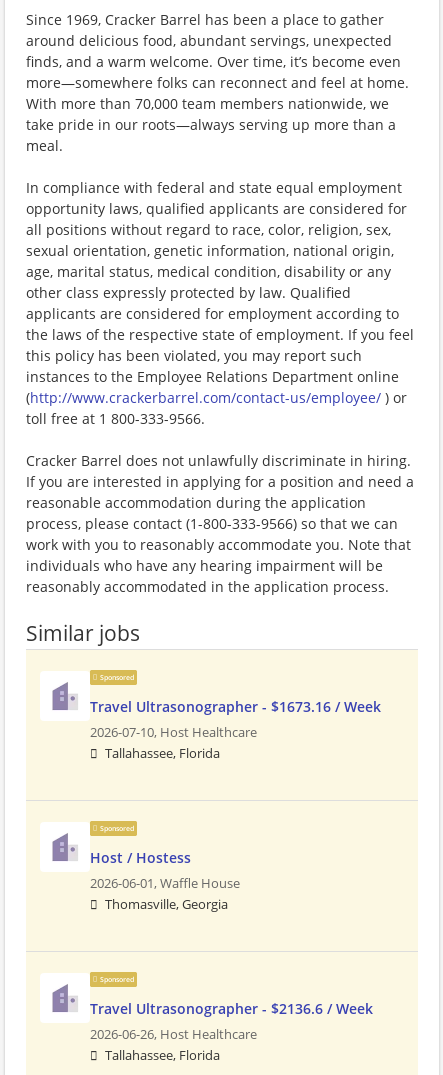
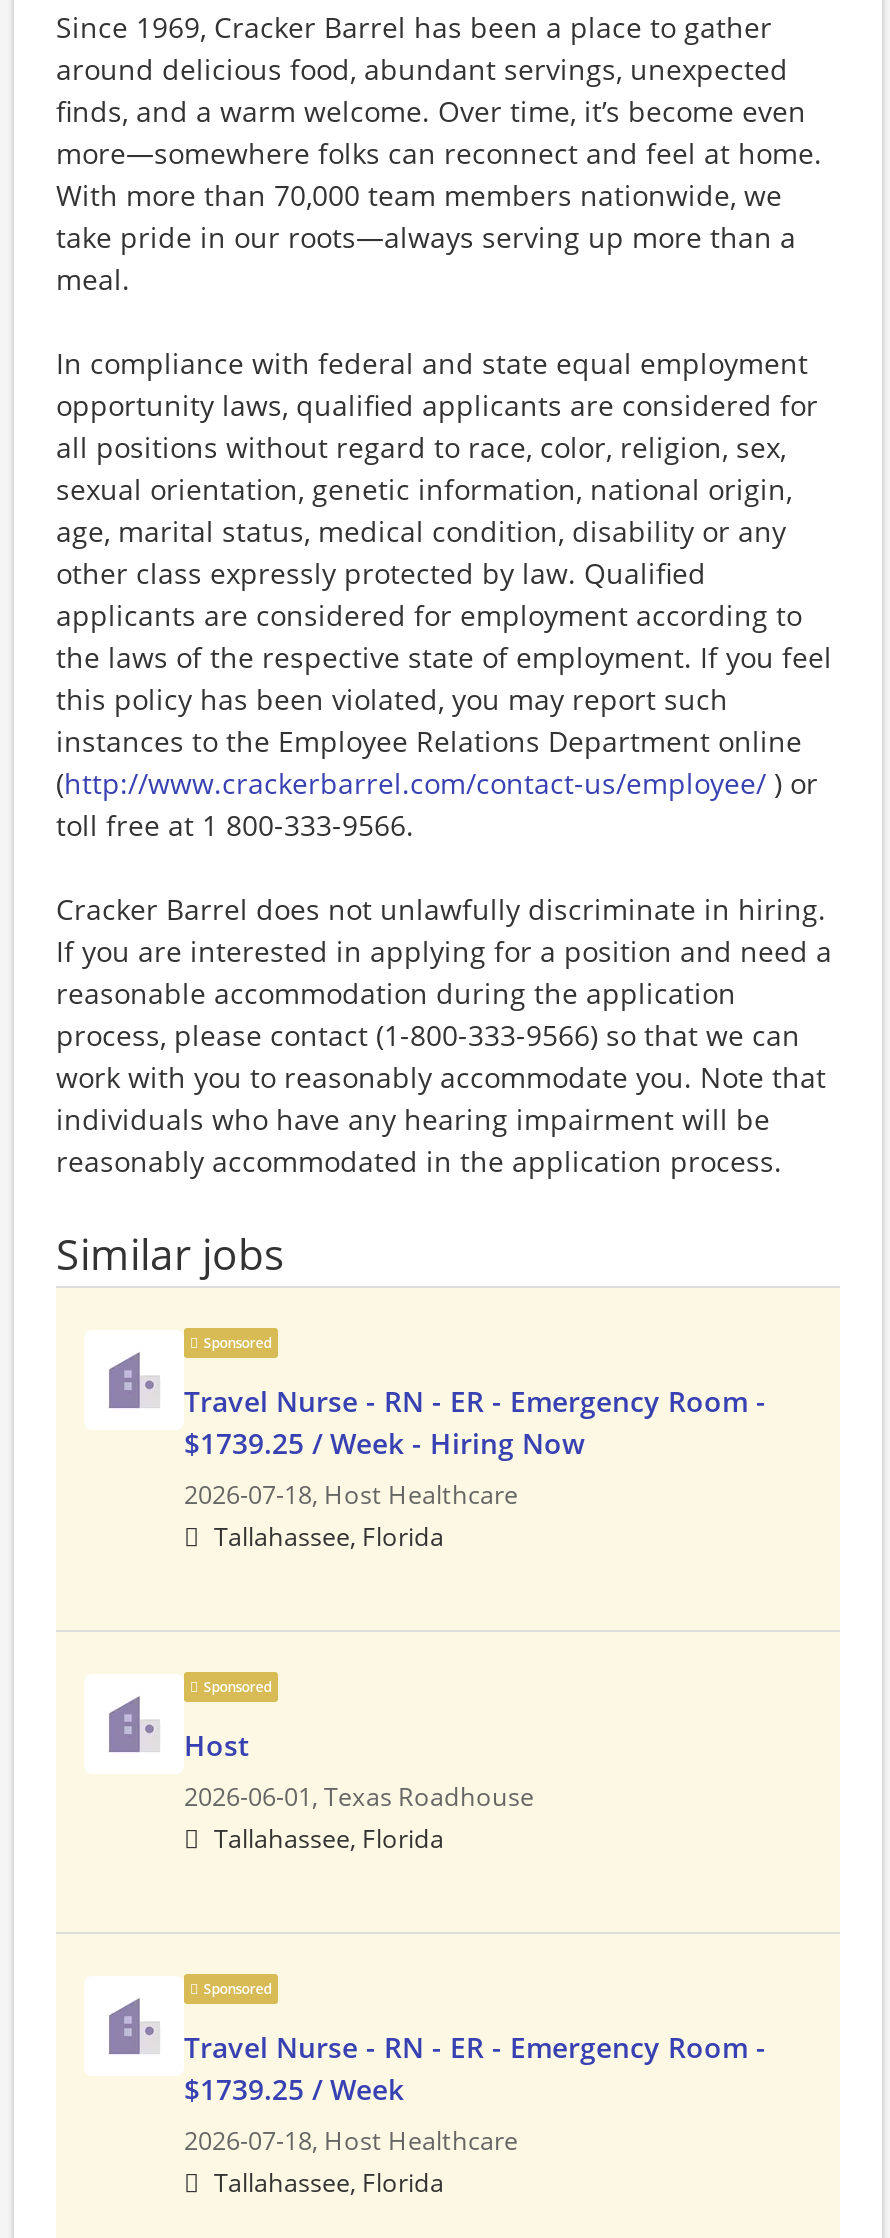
[90,697,381,741] Travel Ultrasonographer - $1673.16 / Week | 2026-07-10, Host Healthcare -> [184,1382,766,1512] Travel Nurse - RN - ER - Emergency Room - | $1739.25 / Week - Hiring Now | 2026-07-18, Host Healthcare
[90,848,240,913] Host / Hostess | 2026-06-01, Waffle House | Thomasville, Georgia -> [184,1726,534,1856] Host | 2026-06-01, Texas Roadhouse | Tallahassee, Florida
[90,999,373,1043] Travel Ultrasonographer - $2136.6 / Week | 2026-06-26, Host Healthcare -> [184,2028,766,2158] Travel Nurse - RN - ER - Emergency Room - | $1739.25 / Week | 2026-07-18, Host Healthcare

